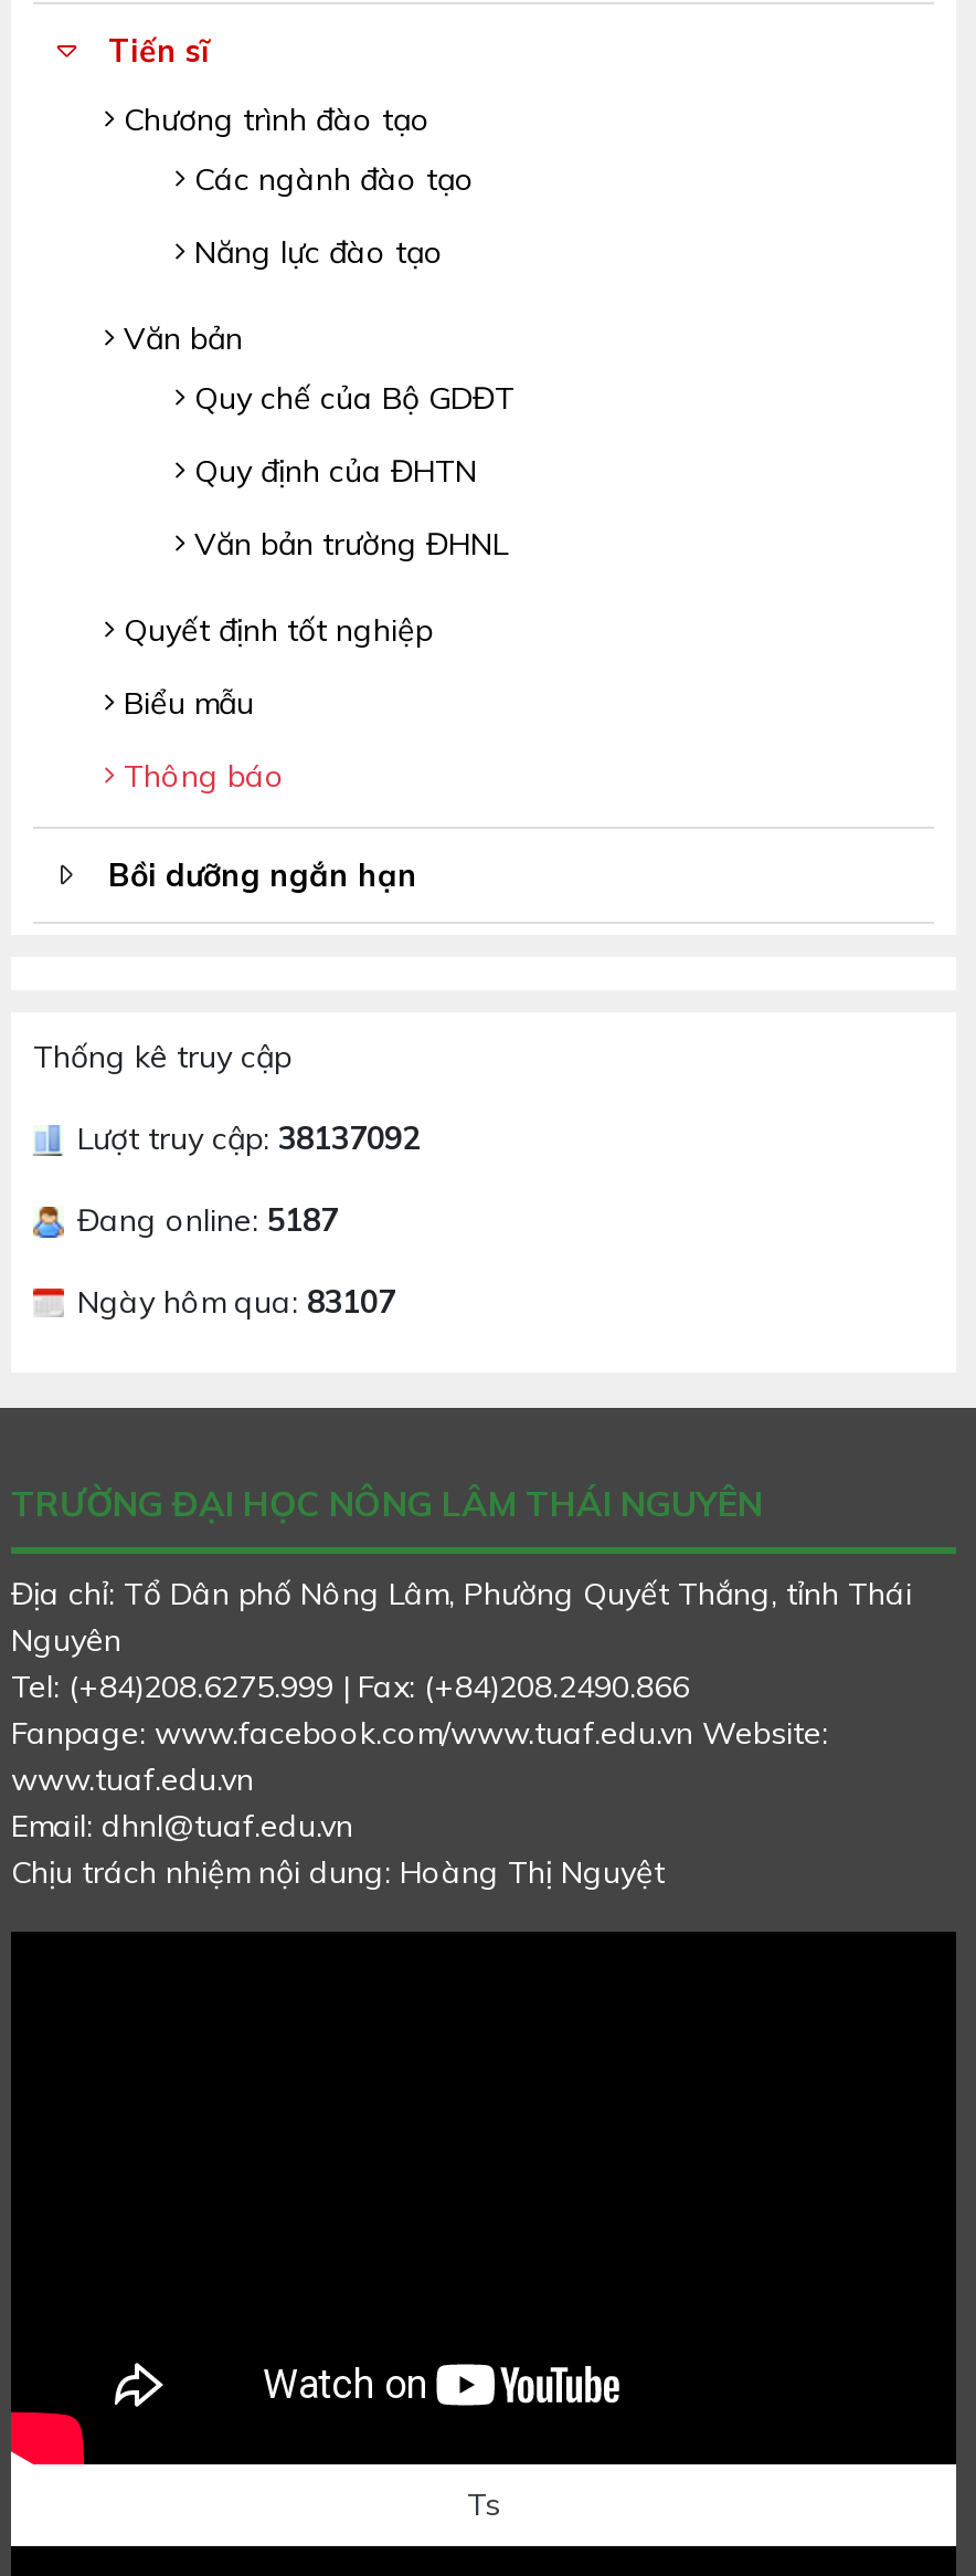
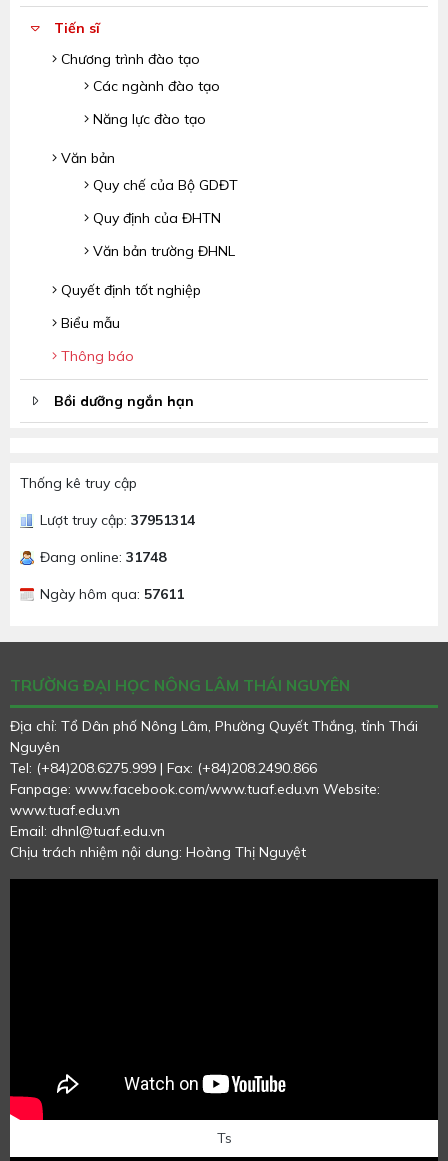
[77,1118,420,1158] Lượt truy cập: 38137092 -> [40,511,195,529] Lượt truy cập: 37951314
[77,1200,338,1240] Đang online: 5187 -> [40,548,166,566] Đang online: 31748
[77,1282,395,1321] Ngày hôm qua: 83107 -> [40,585,184,603] Ngày hôm qua: 57611

